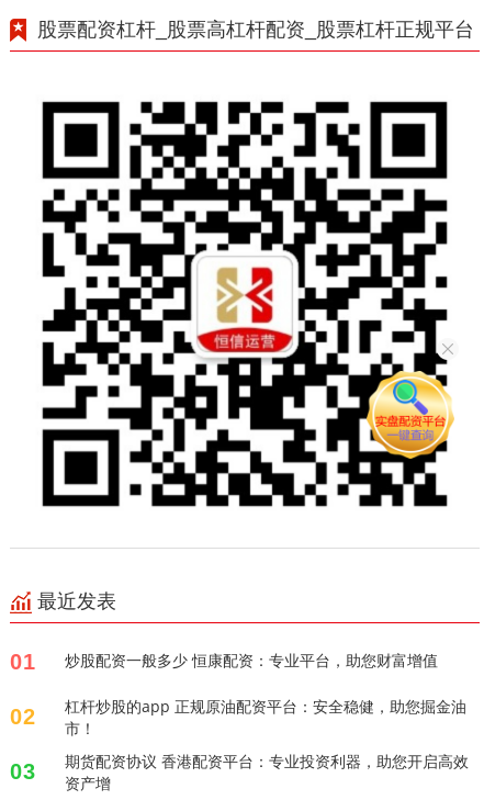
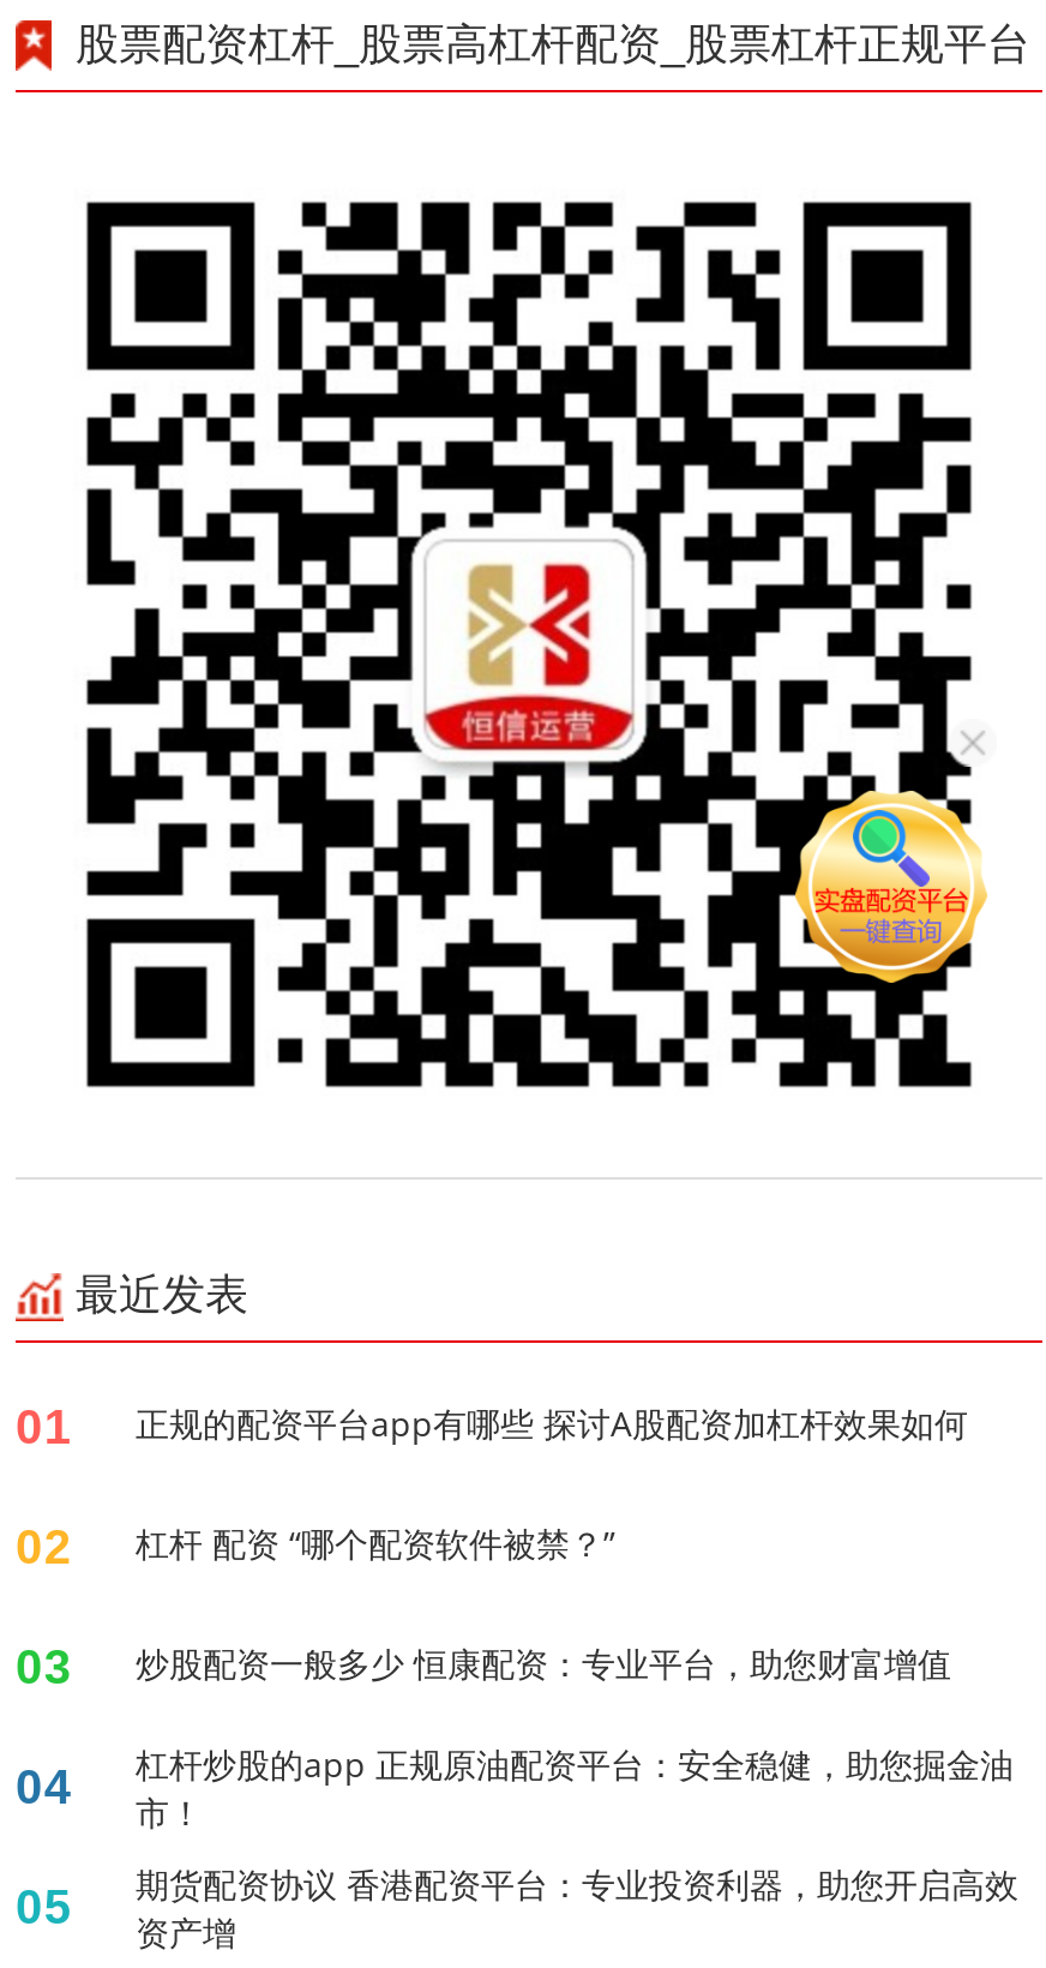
none -> [16,1399,968,1692] 正规的配资平台app有哪些 探讨A股配资加杠杆效果如何 | 02 | 杠杆 配资 “哪个配资软件被禁？” | 03
[10,695,466,738] 02 杠杆炒股的app 正规原油配资平台：安全稳健，助您掘金油 市！ -> [16,1740,1014,1834] 04 杠杆炒股的app 正规原油配资平台：安全稳健，助您掘金油 市！
[10,750,469,793] 03 期货配资协议 香港配资平台：专业投资利器，助您开启高效 资产增 -> [16,1860,1018,1954] 05 期货配资协议 香港配资平台：专业投资利器，助您开启高效 资产增

